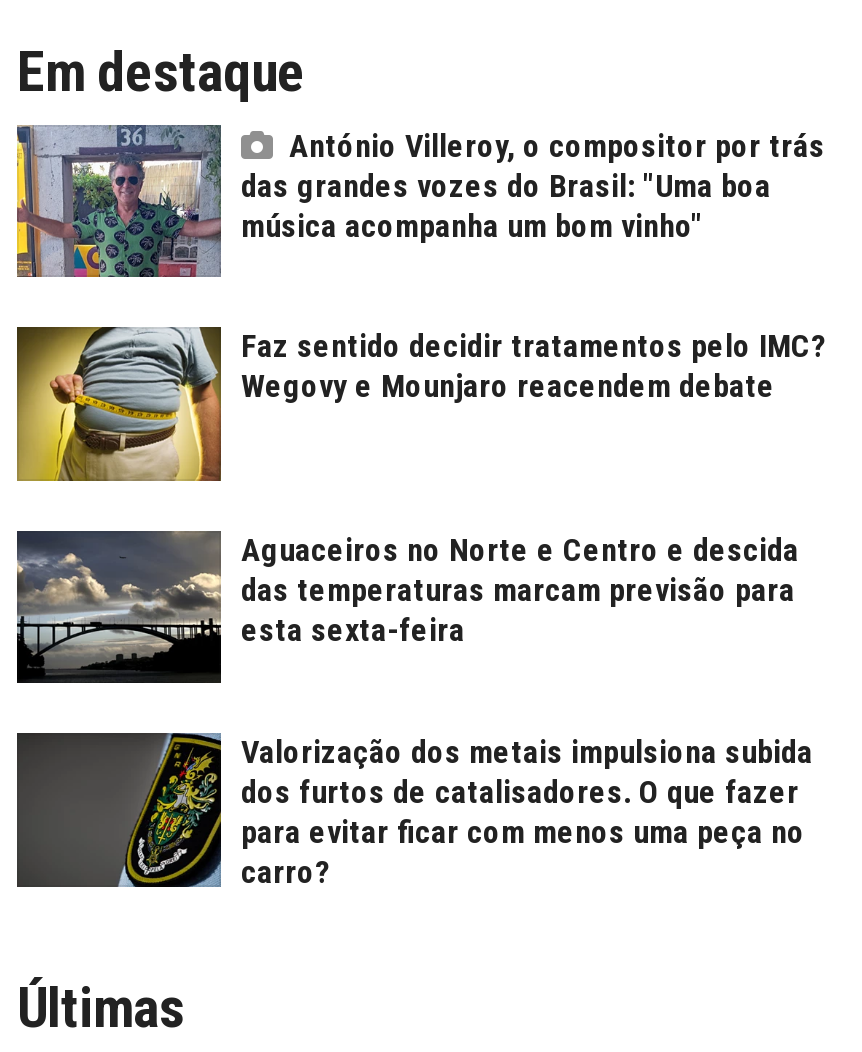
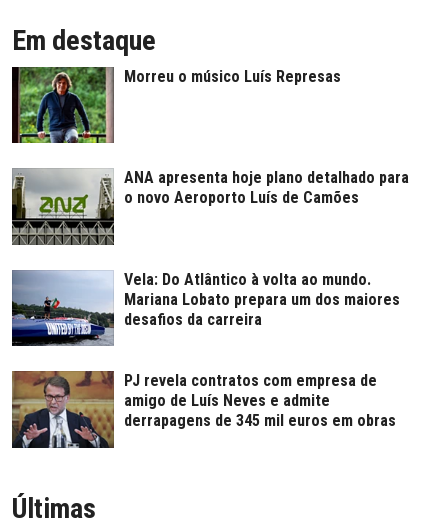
[15,123,825,279] [image] | António Villeroy, o compositor por trás | das grandes vozes do Brasil: "Uma boa | música acompanha um bom vinho" -> [11,66,341,144] [image] | Morreu o músico Luís Represas
[15,325,827,483] [image] | Faz sentido decidir tratamentos pelo IMC? | Wegovy e Mounjaro reacendem debate -> [11,168,409,246] [image] | ANA apresenta hoje plano detalhado para | o novo Aeroporto Luís de Camões
[15,529,799,685] [image] | Aguaceiros no Norte e Centro e descida | das temperaturas marcam previsão para | esta sexta-feira -> [11,270,400,346] [image] | Vela: Do Atlântico à volta ao mundo. | Mariana Lobato prepara um dos maiores | desafios da carreira
[17,731,813,892] [image] | Valorização dos metais impulsiona subida | dos furtos de catalisadores. O que fazer | para evitar ficar com menos uma peça no | carro? -> [12,370,396,449] [image] | PJ revela contratos com empresa de | amigo de Luís Neves e admite | derrapagens de 345 mil euros em obras

